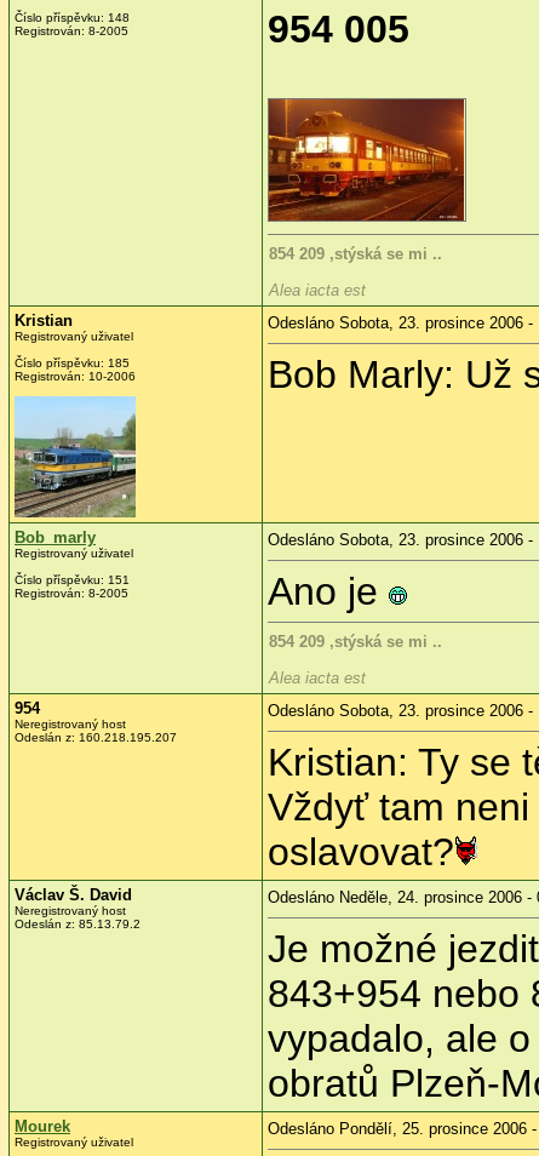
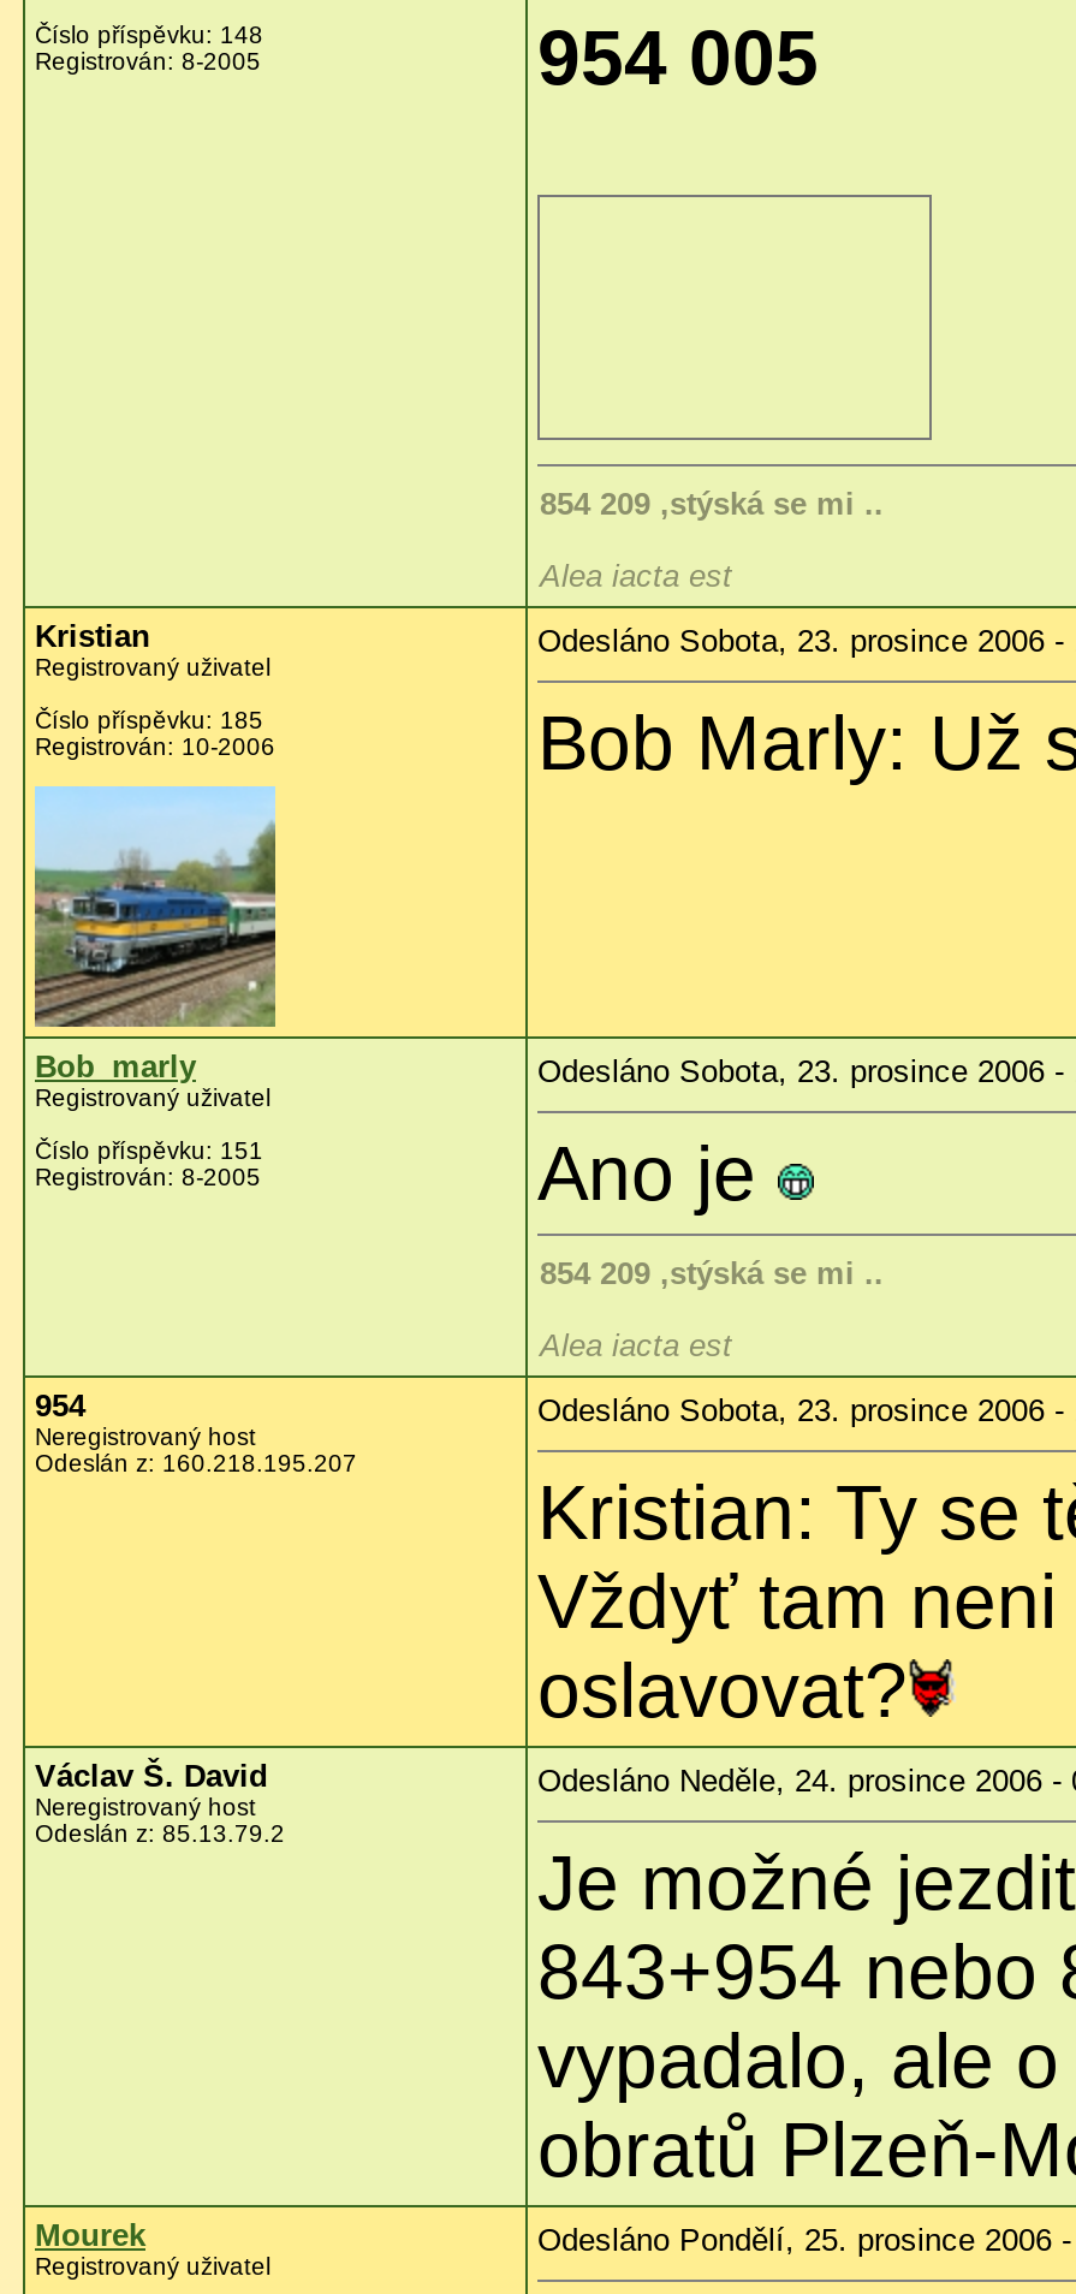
[268,98,465,222] [image] -> none

